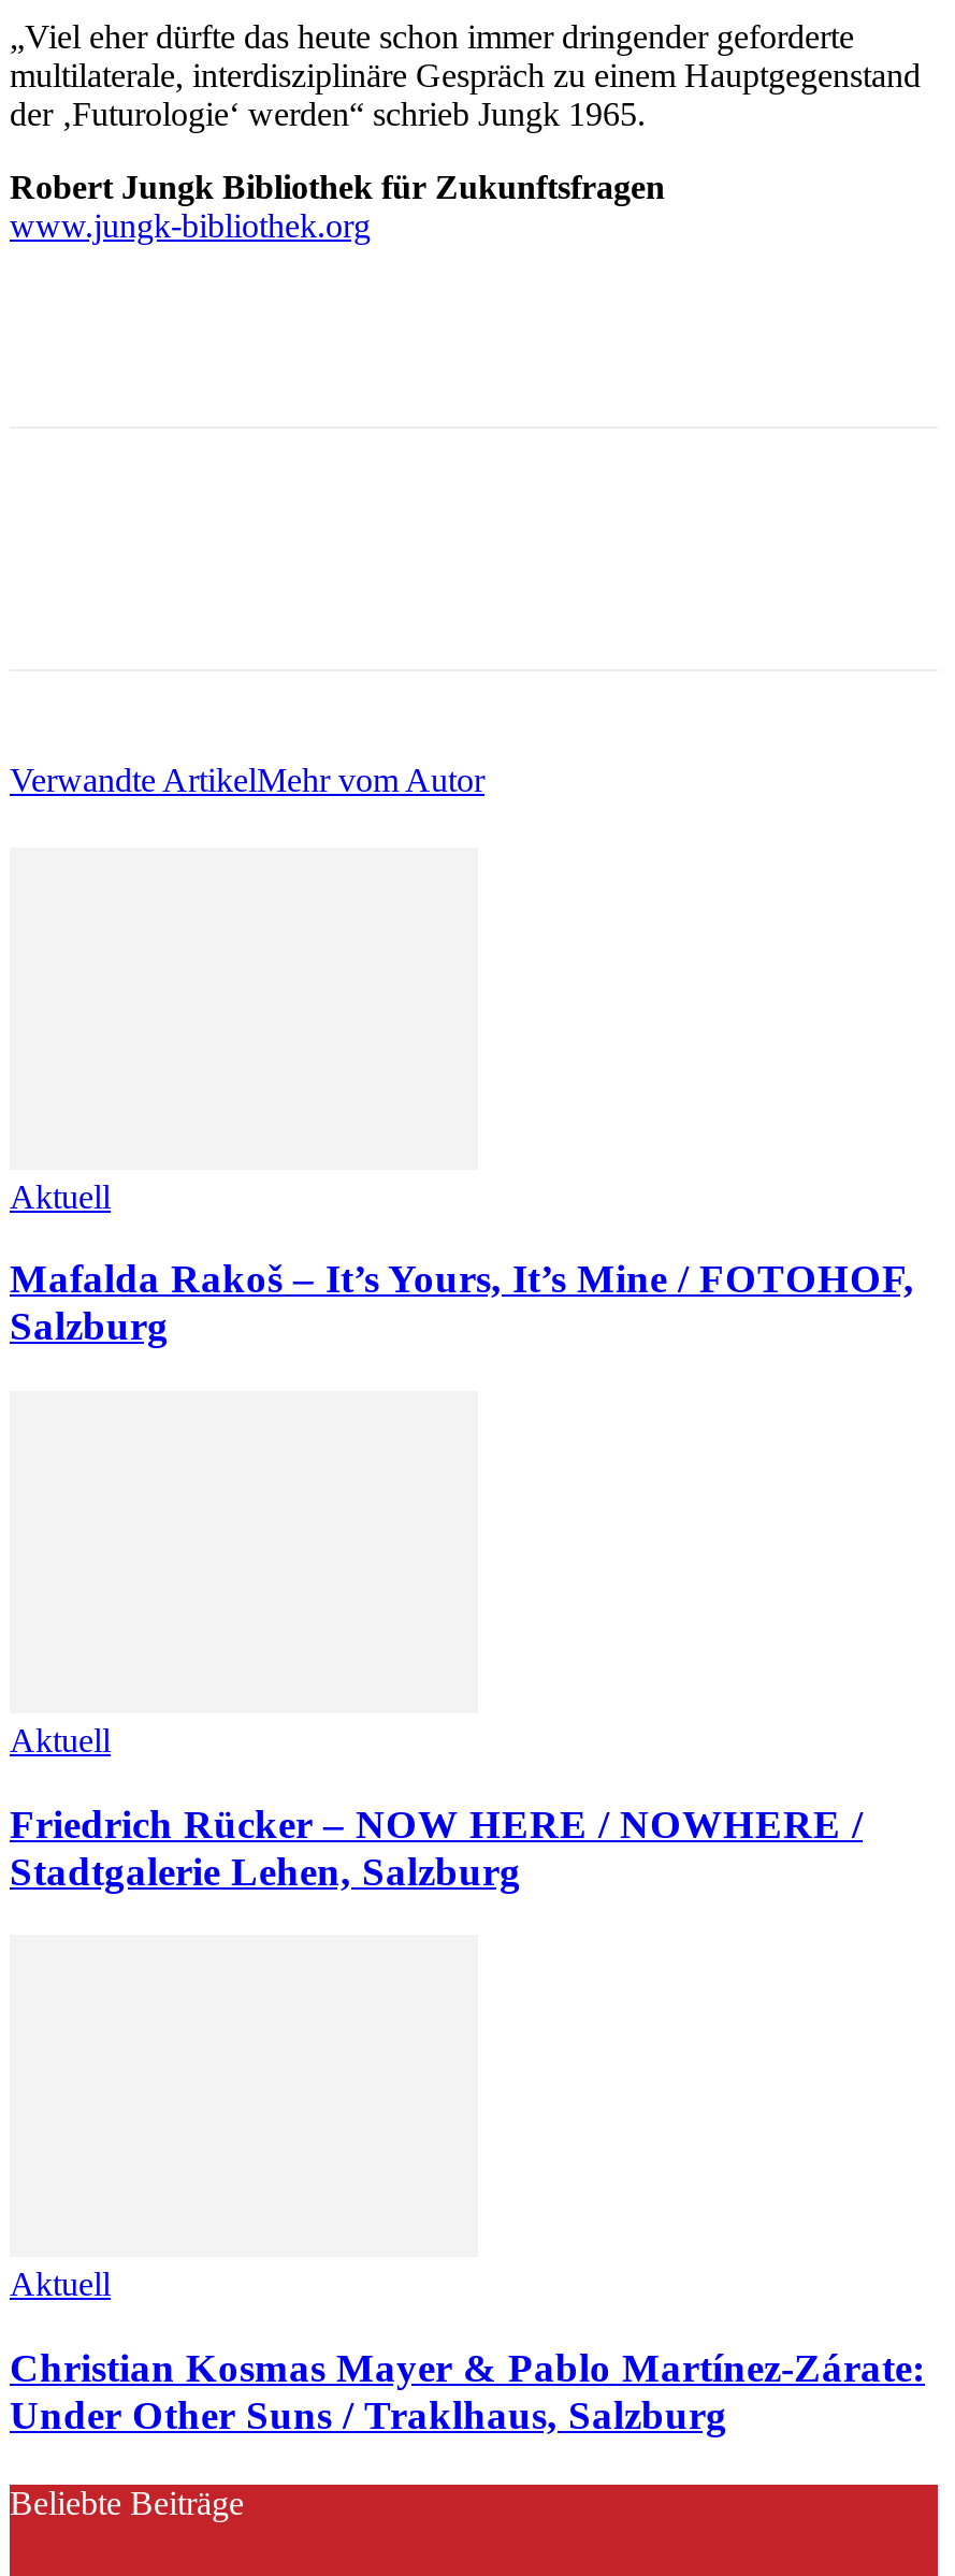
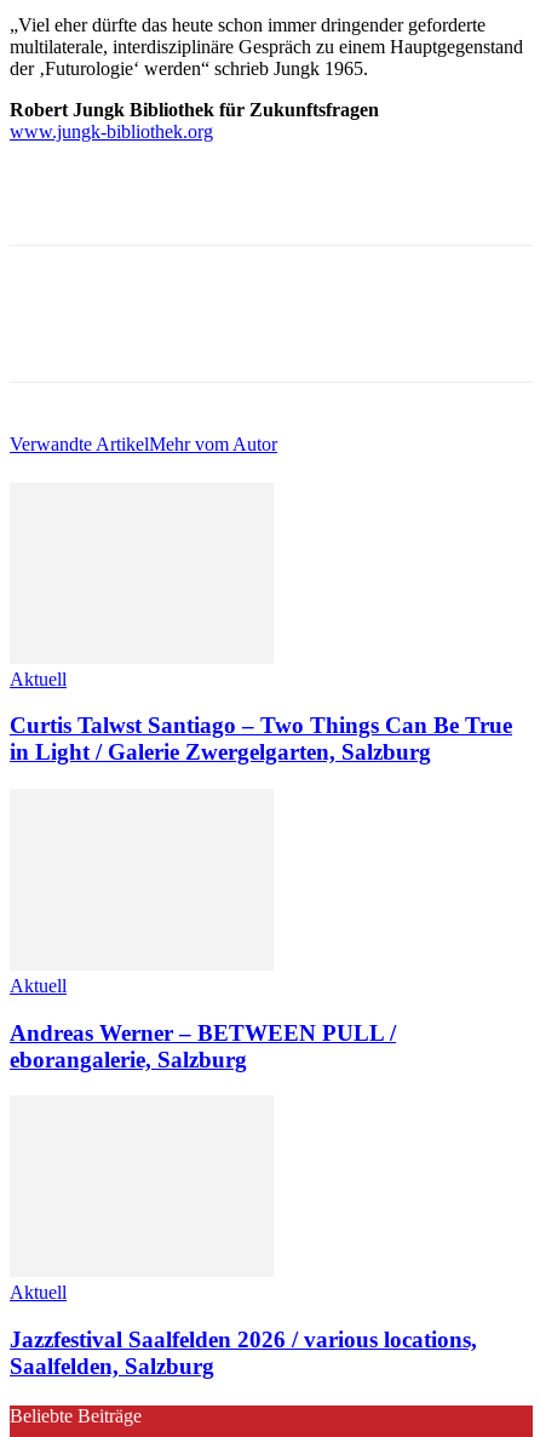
[10,1256,914,1349] Mafalda Rakoš – It’s Yours, It’s Mine / FOTOHOF, | Salzburg -> [10,713,512,765] Curtis Talwst Santiago – Two Things Can Be True | in Light / Galerie Zwergelgarten, Salzburg
[10,1801,863,1893] Friedrich Rücker – NOW HERE / NOWHERE / | Stadtgalerie Lehen, Salzburg -> [10,1020,396,1072] Andreas Werner – BETWEEN PULL / | eborangalerie, Salzburg
[10,2345,925,2438] Christian Kosmas Mayer & Pablo Martínez-Zárate: | Under Other Suns / Traklhaus, Salzburg -> [10,1327,477,1379] Jazzfestival Saalfelden 2026 / various locations, | Saalfelden, Salzburg

